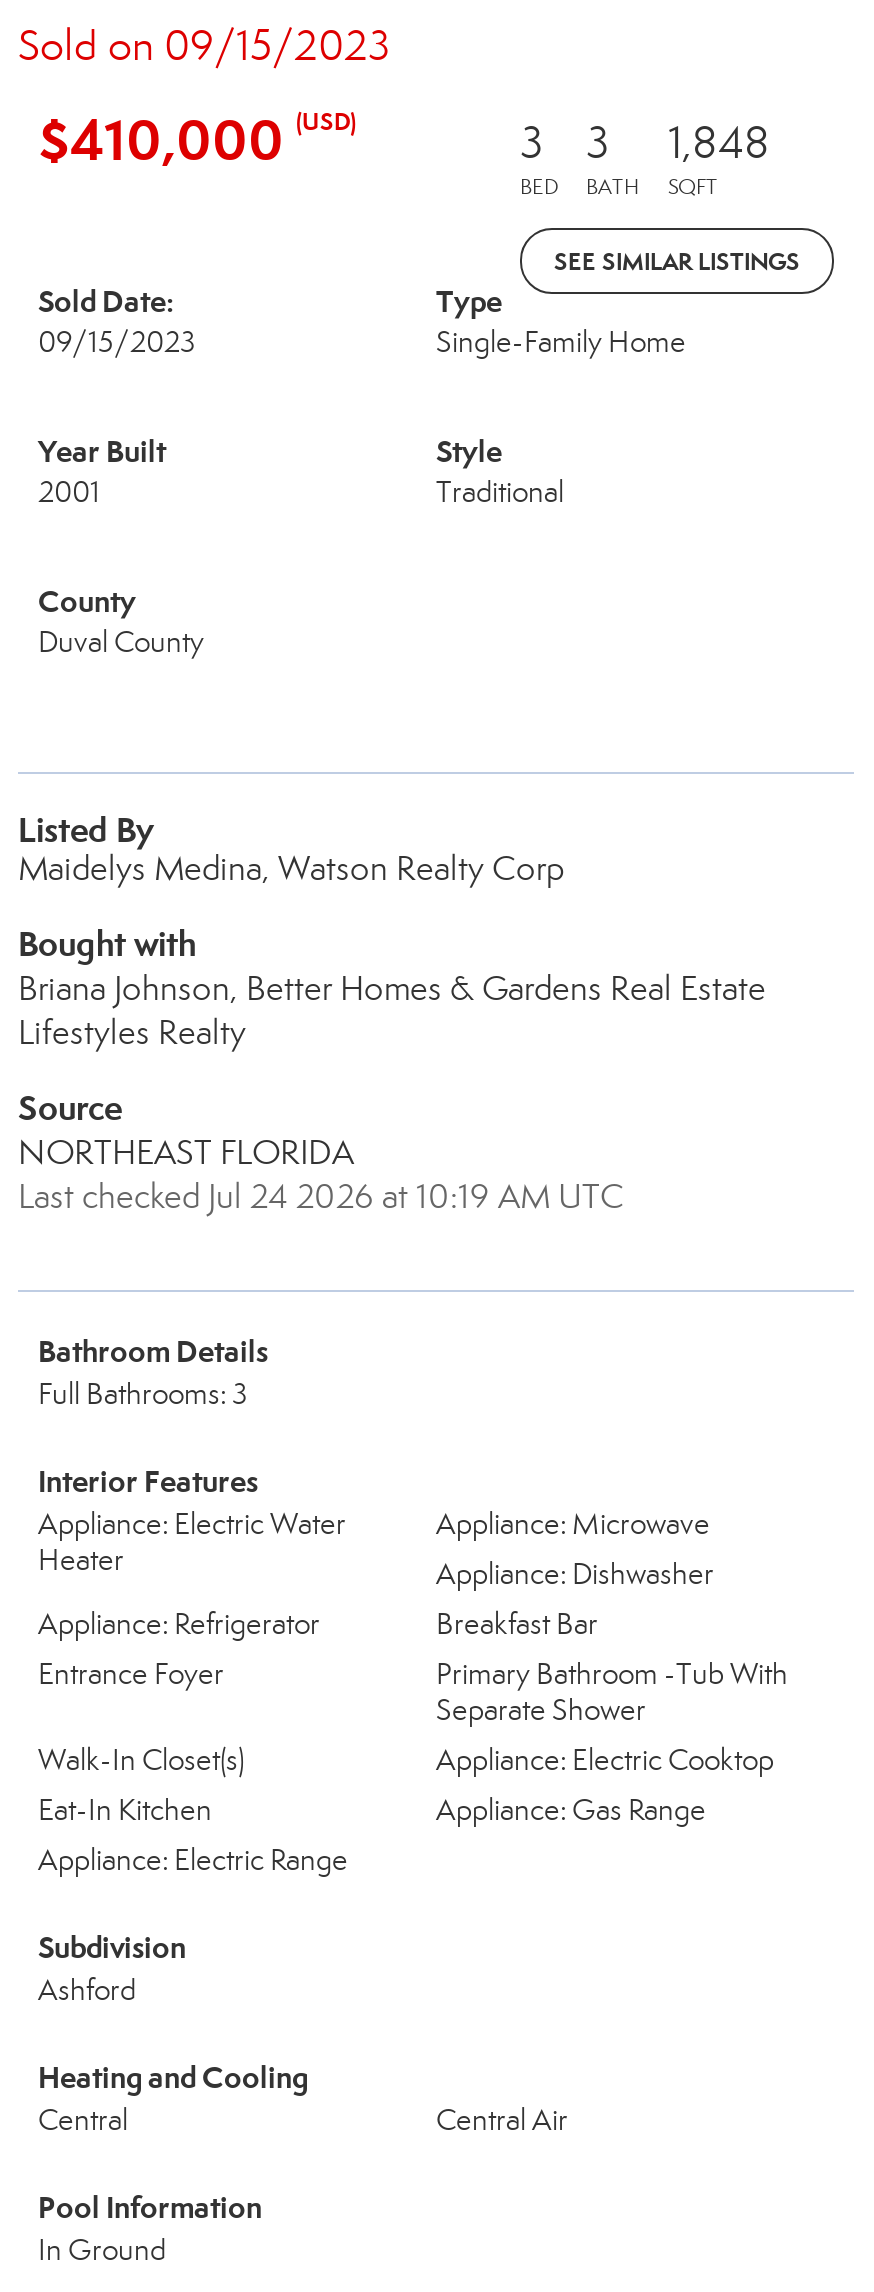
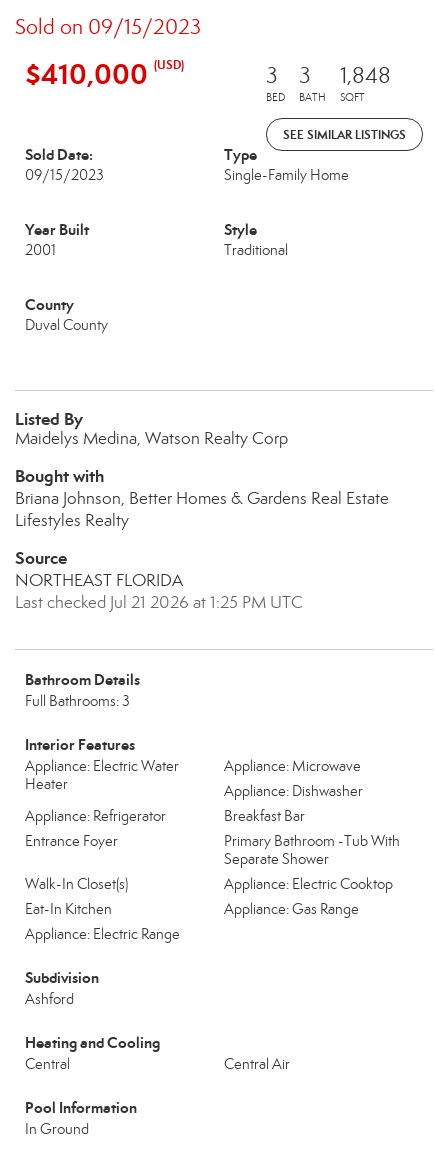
[18,1176,624,1218] Last checked Jul 24 2026 at 10:19 AM UTC -> [15,592,303,613] Last checked Jul 21 2026 at 1:25 PM UTC

